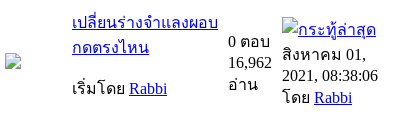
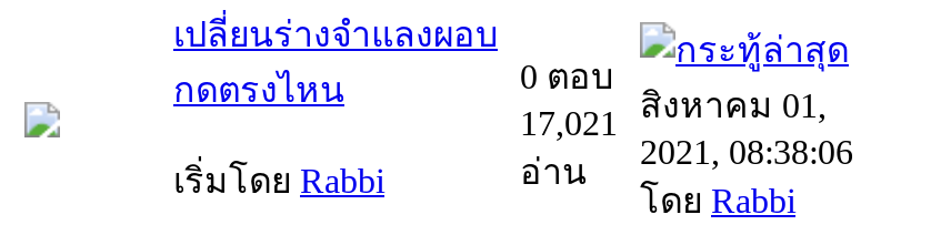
[228,45,366,70] 16,962 สิงหาคม 01, -> [520,85,827,141] 17,021 สิงหาคม 01,

